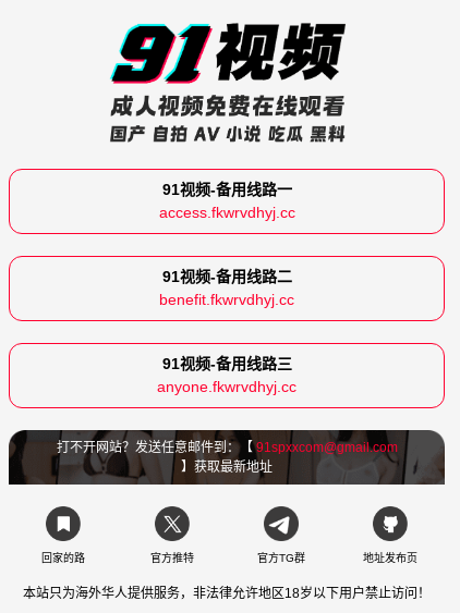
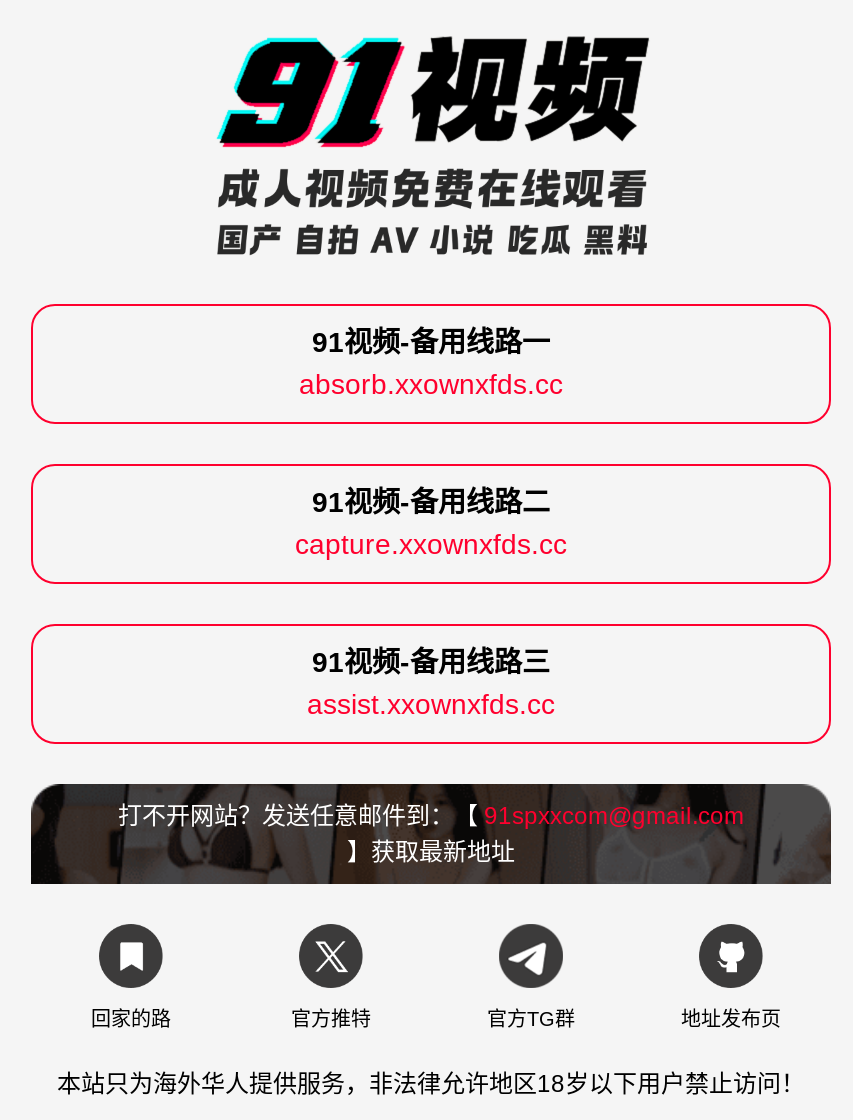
[159,204,295,221] access.fkwrvdhyj.cc -> [299,368,563,400] absorb.xxownxfds.cc
[159,291,294,308] benefit.fkwrvdhyj.cc -> [295,528,567,560] capture.xxownxfds.cc
[157,378,296,395] anyone.fkwrvdhyj.cc -> [307,688,555,720] assist.xxownxfds.cc

